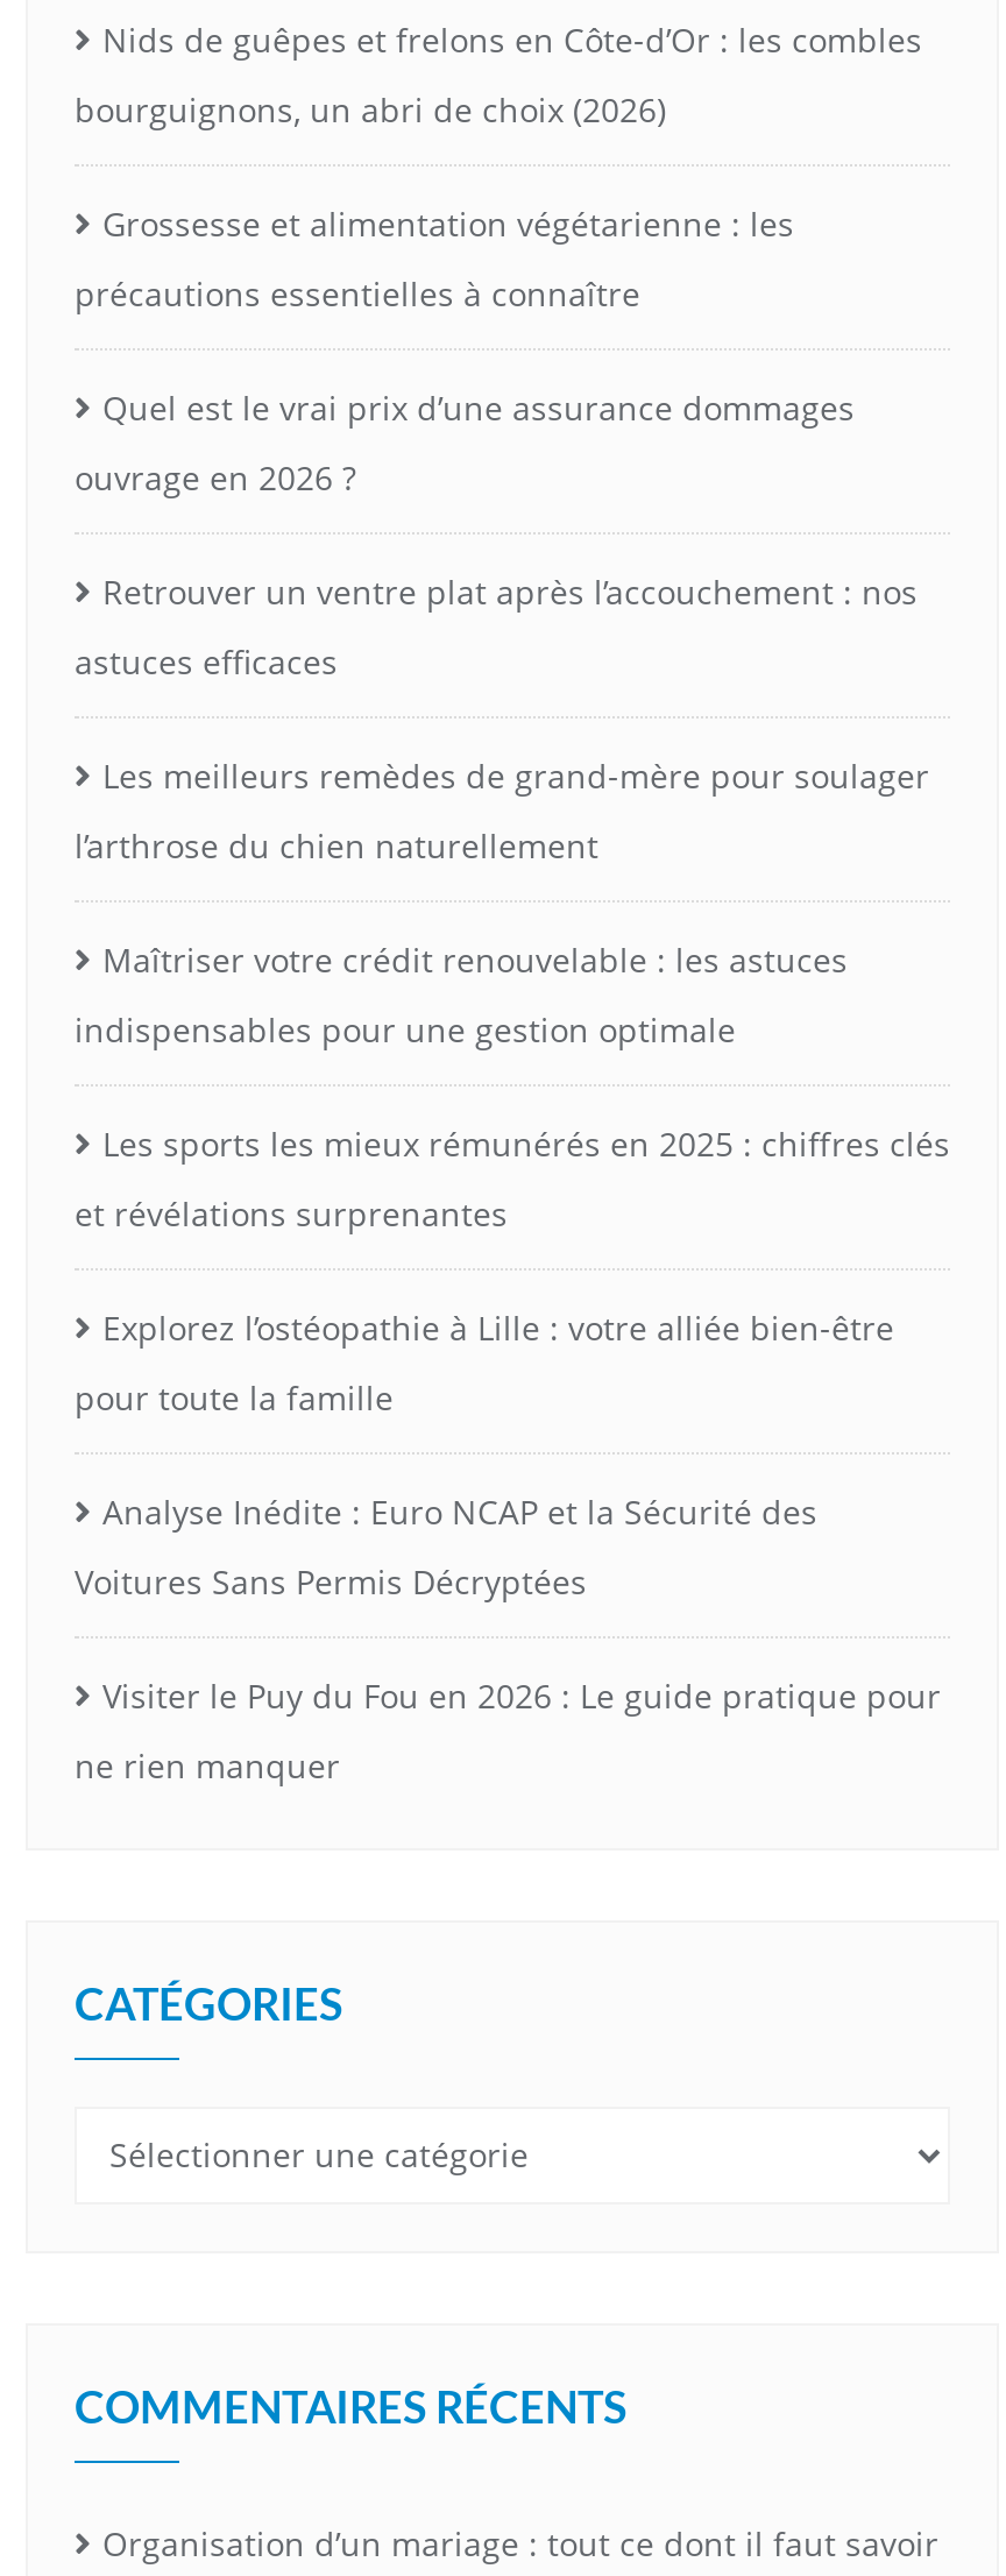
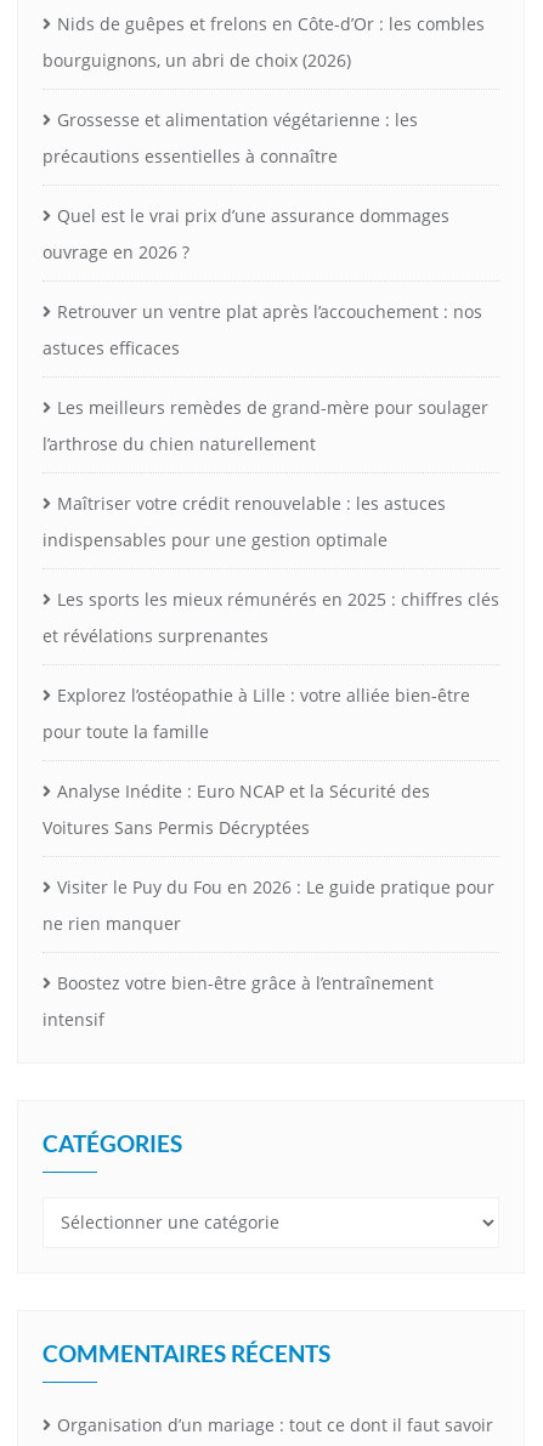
none -> [43,971,434,1031] Boostez votre bien-être grâce à l’entraînement | intensif

